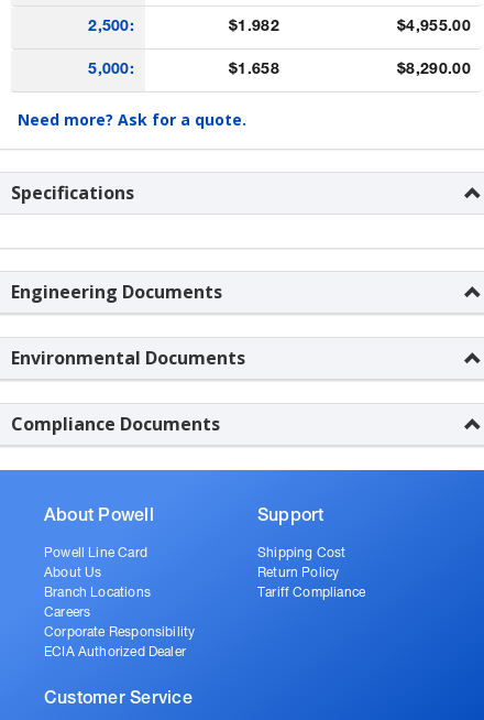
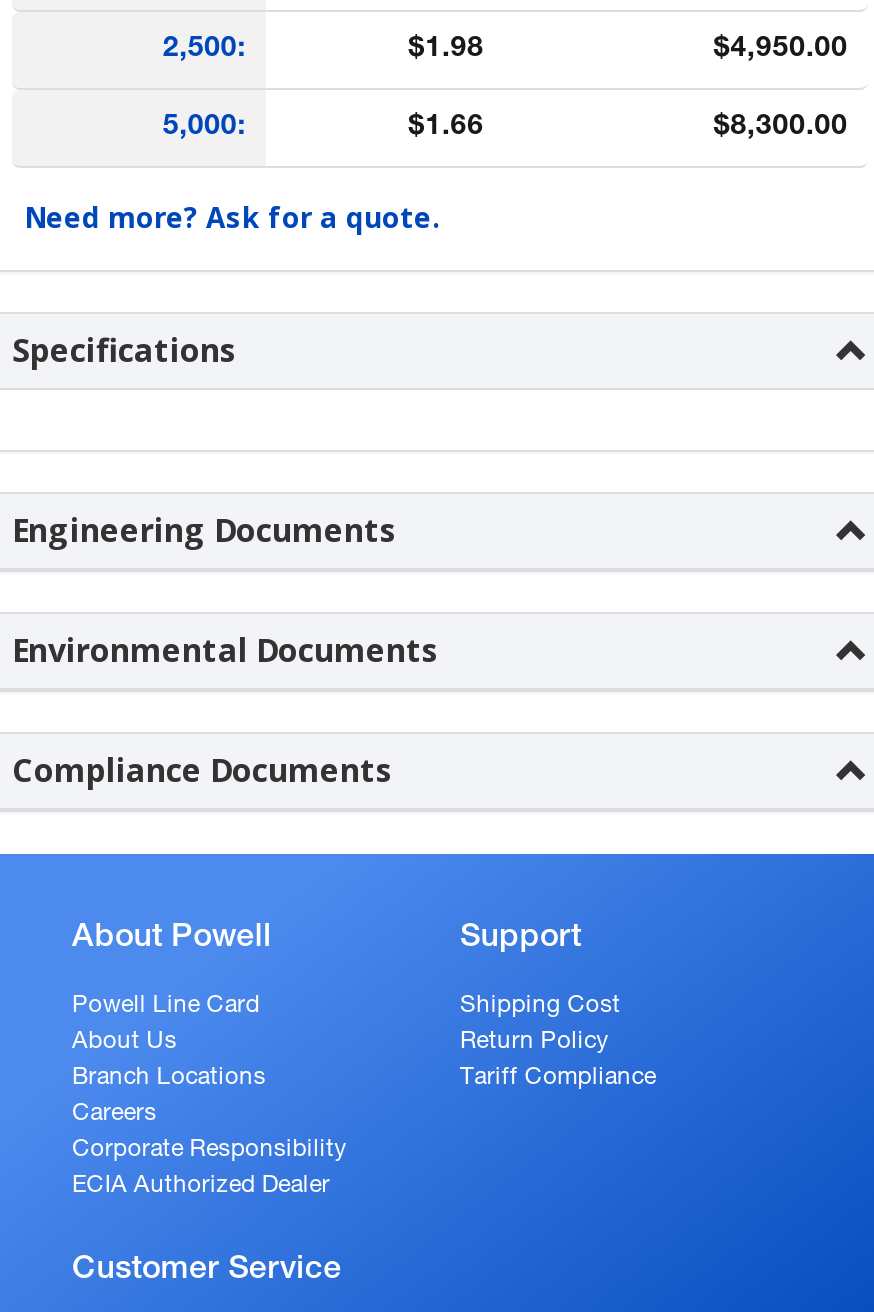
[229,20,279,35] $1.982 -> [408,36,484,64] $1.98
[397,20,471,35] $4,955.00 -> [714,36,848,64] $4,950.00
[229,63,279,78] $1.658 -> [408,114,484,142] $1.66
[397,63,471,78] $8,290.00 -> [714,114,848,142] $8,300.00

